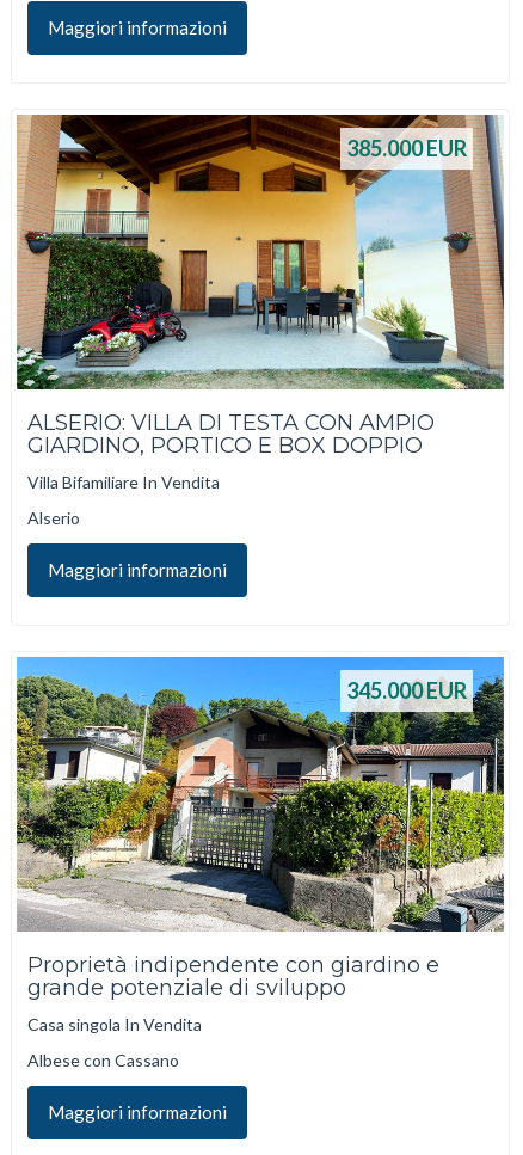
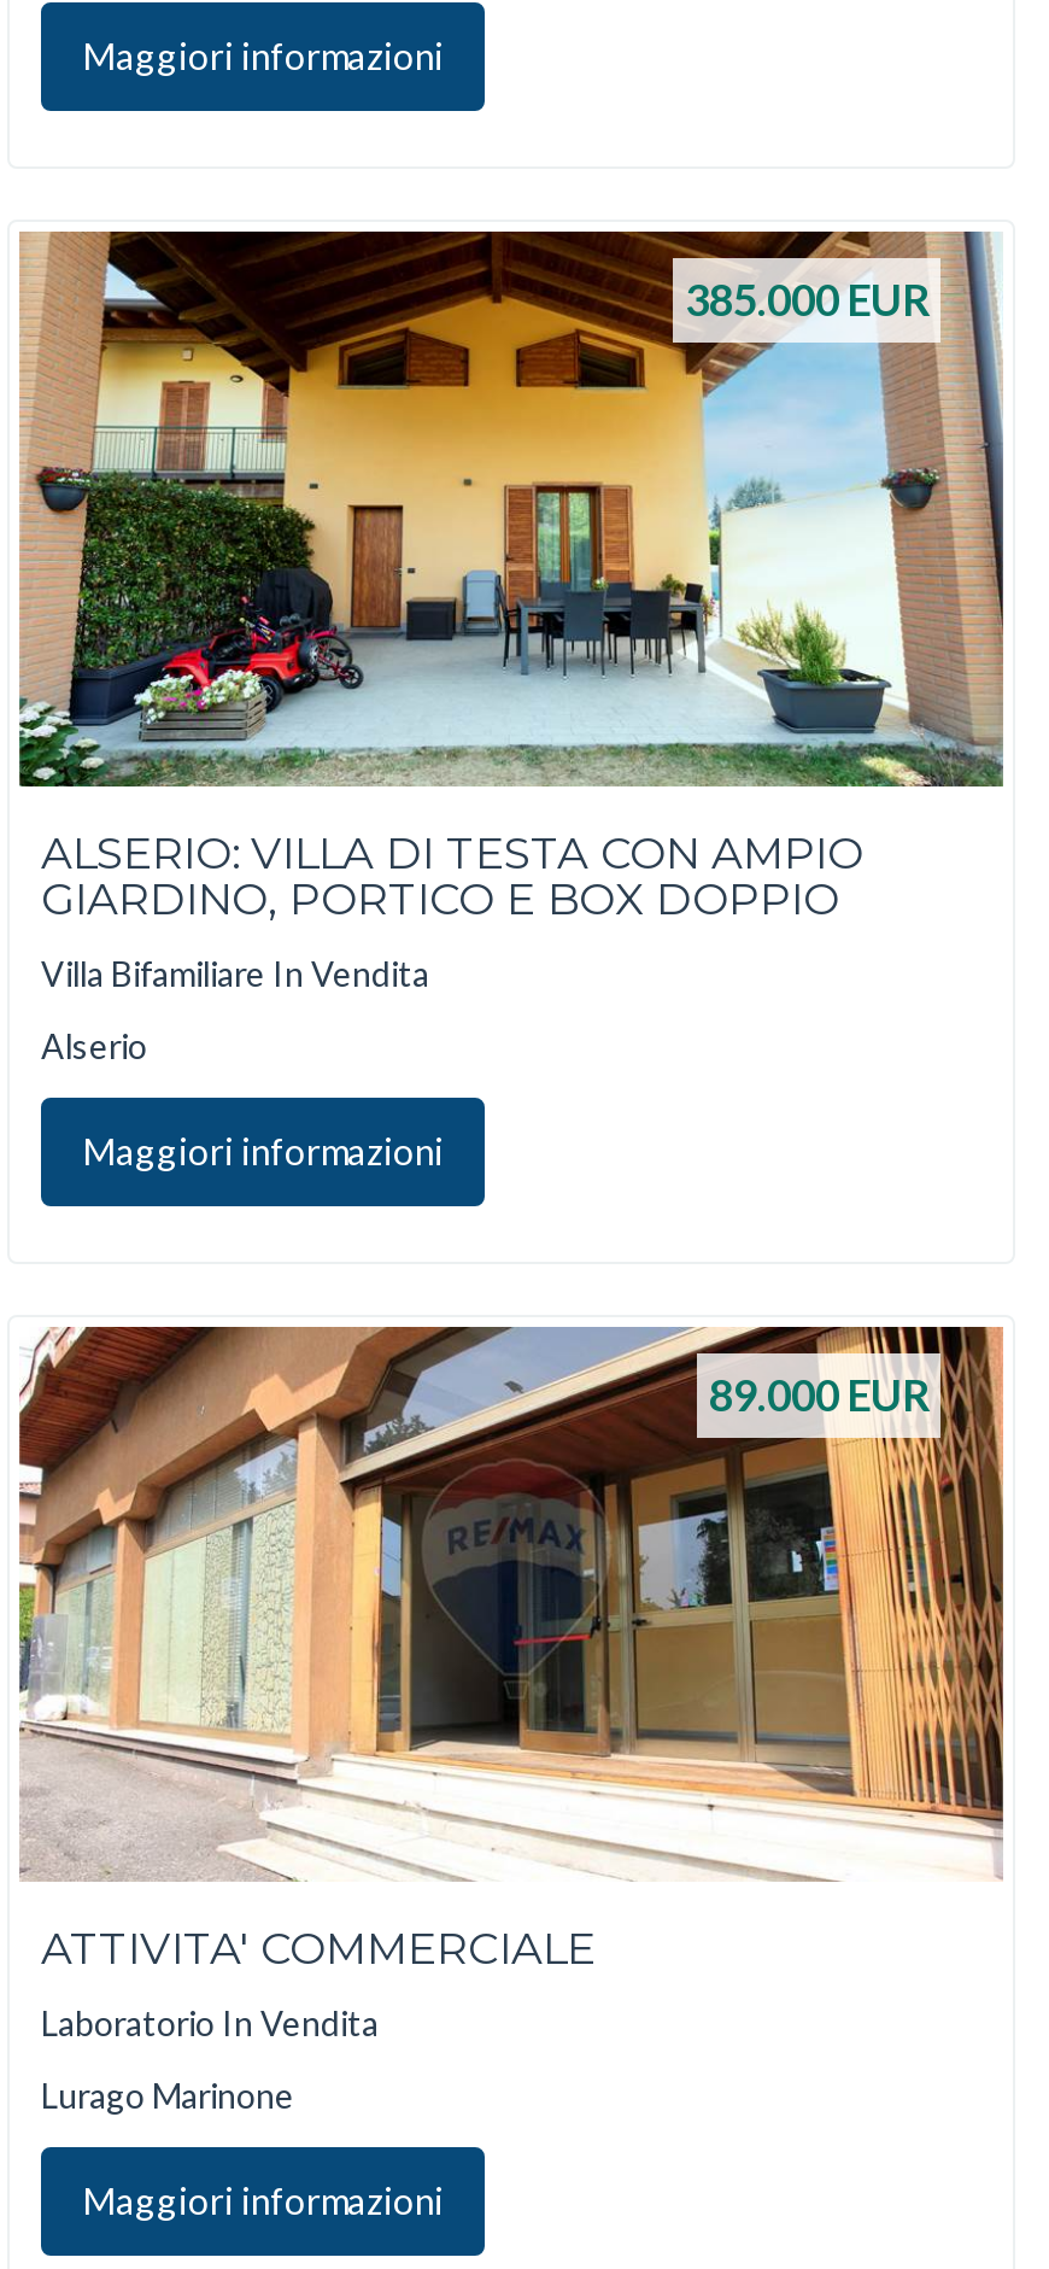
[16,656,505,933] [image] | 345.000 EUR -> [19,1324,1006,1879] [image] | 89.000 EUR
[27,952,439,1001] Proprietà indipendente con giardino e | grande potenziale di sviluppo -> [41,1923,596,1976] ATTIVITA' COMMERCIALE
[27,1013,202,1034] Casa singola In Vendita -> [41,2001,379,2042] Laboratorio In Vendita
[27,1050,179,1070] Albese con Cassano -> [41,2075,294,2116] Lurago Marinone

